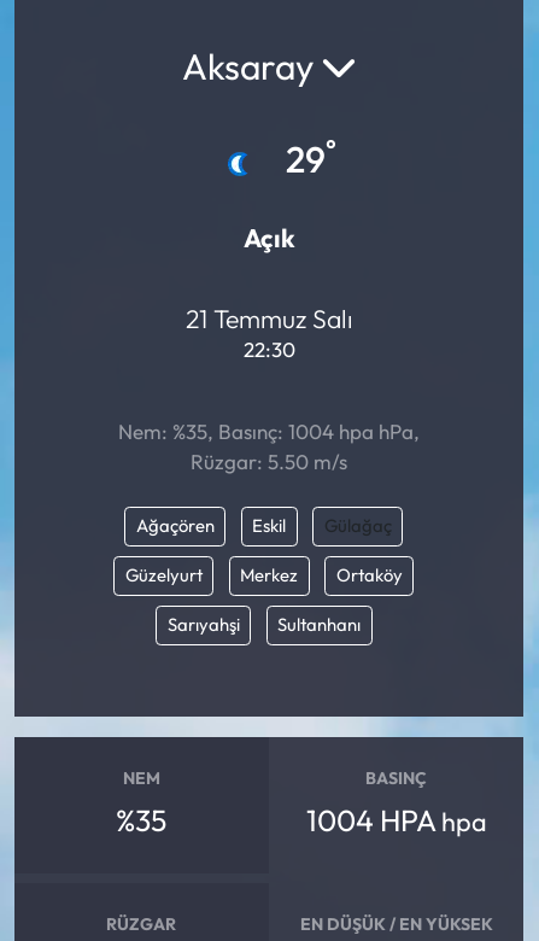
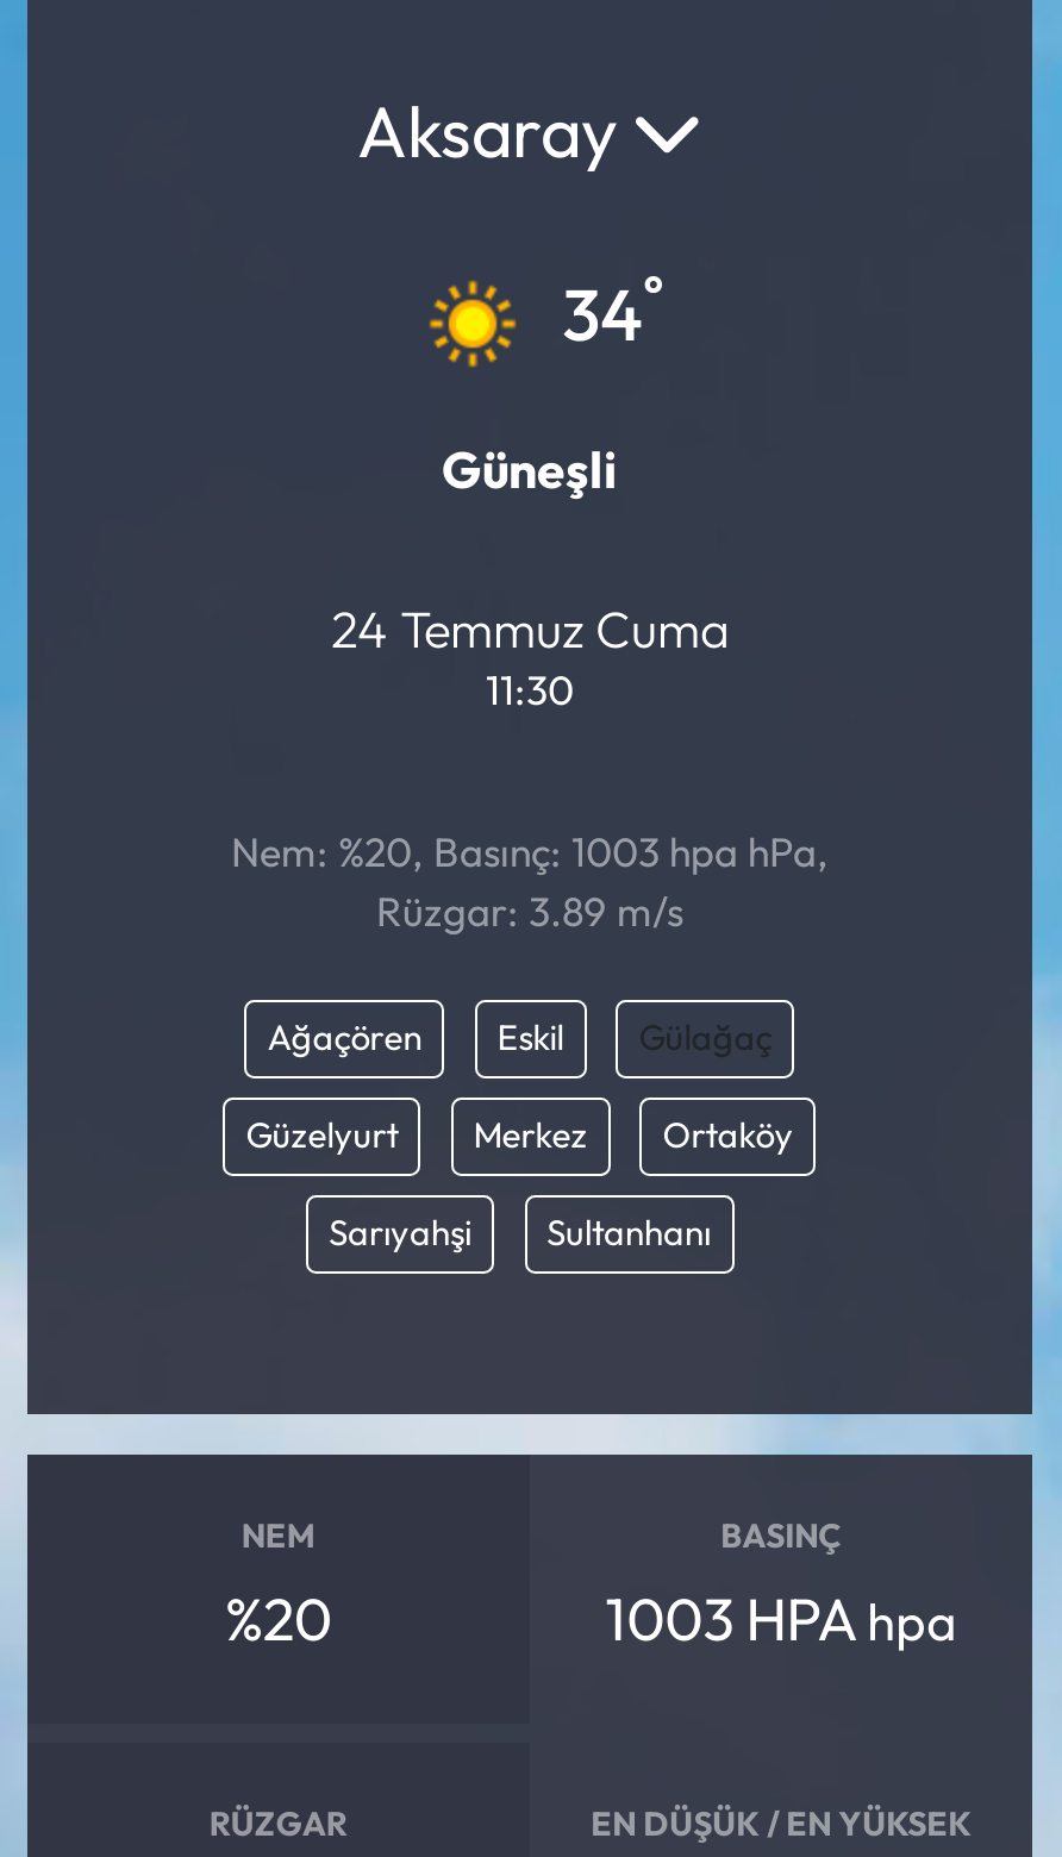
[218,131,336,186] [image] | 29° -> [427,259,664,369] [image] | 34°
[243,222,295,254] Açık -> [442,437,618,502] Güneşli
[185,303,353,362] 21 Temmuz Salı | 22:30 -> [331,598,729,715] 24 Temmuz Cuma | 11:30
[118,418,420,474] Nem: %35, Basınç: 1004 hpa hPa, | Rüzgar: 5.50 m/s -> [231,825,829,935] Nem: %20, Basınç: 1003 hpa hPa, | Rüzgar: 3.89 m/s
[116,801,167,839] %35 -> [225,1581,332,1655] %20
[306,801,487,839] 1004 HPA hpa -> [605,1581,957,1655] 1003 HPA hpa

